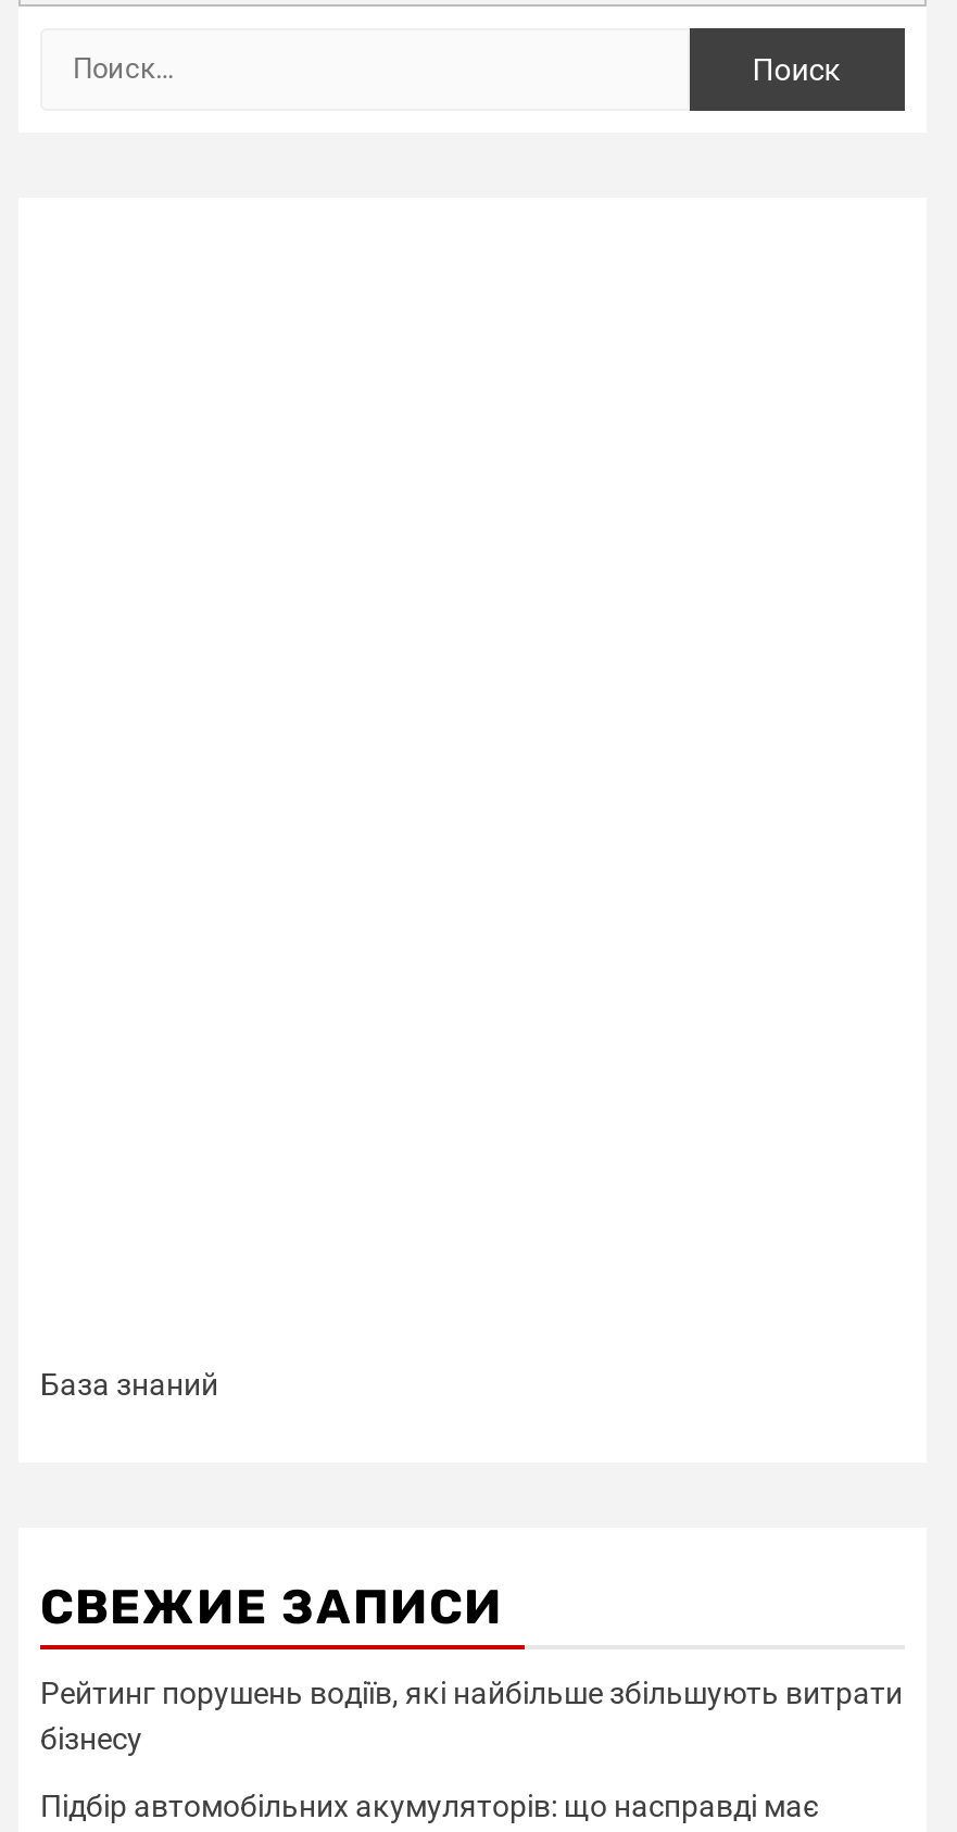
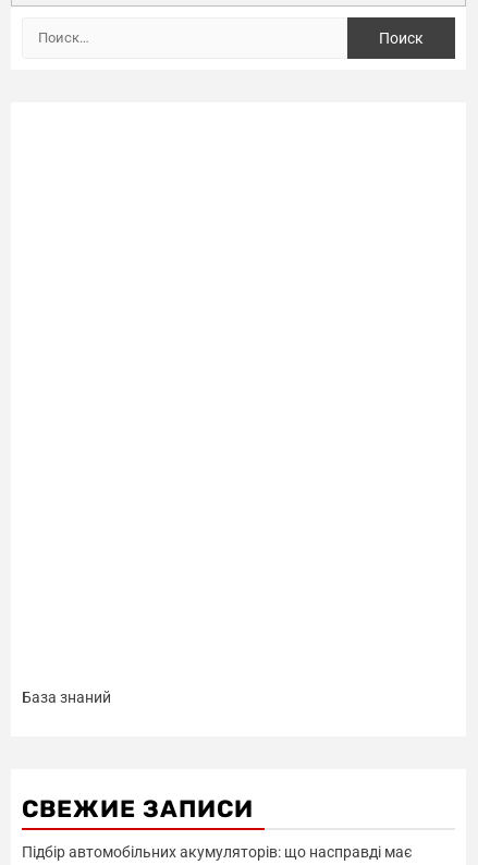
[40,1675,903,1756] Рейтинг порушень водіїв, які найбільше збільшують витрати | бізнесу -> none

